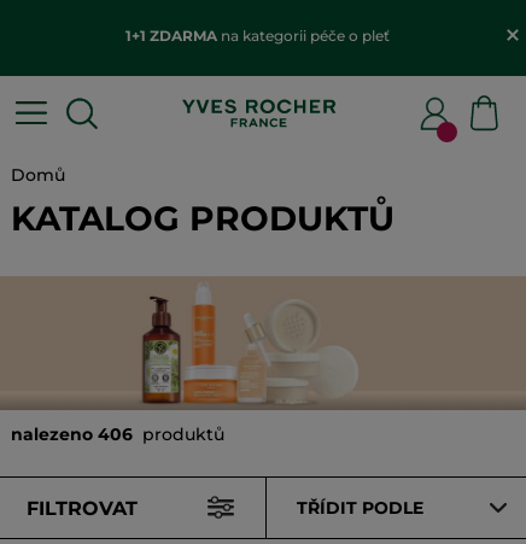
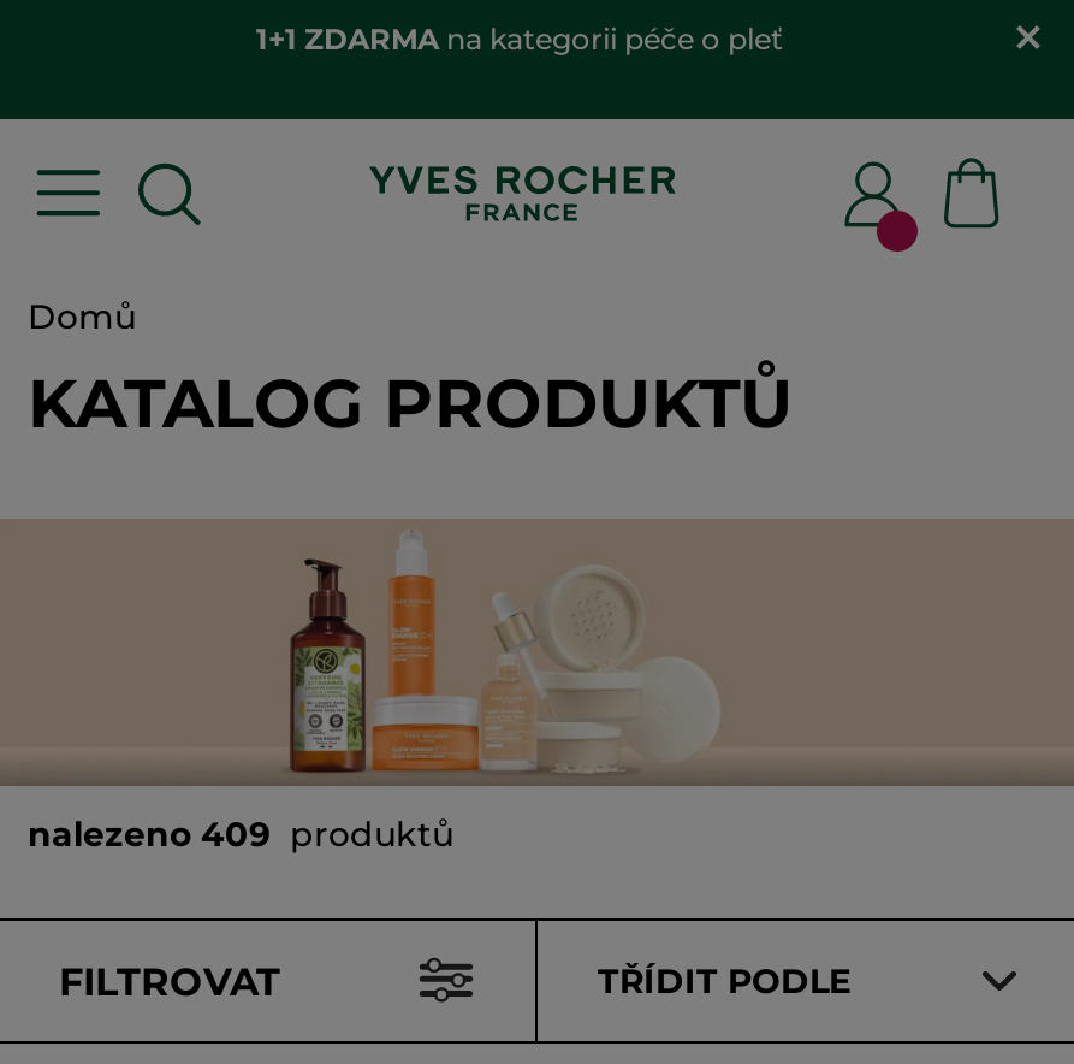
[11,424,224,445] nalezeno 406 produktů -> [28,813,453,856] nalezeno 409 produktů

